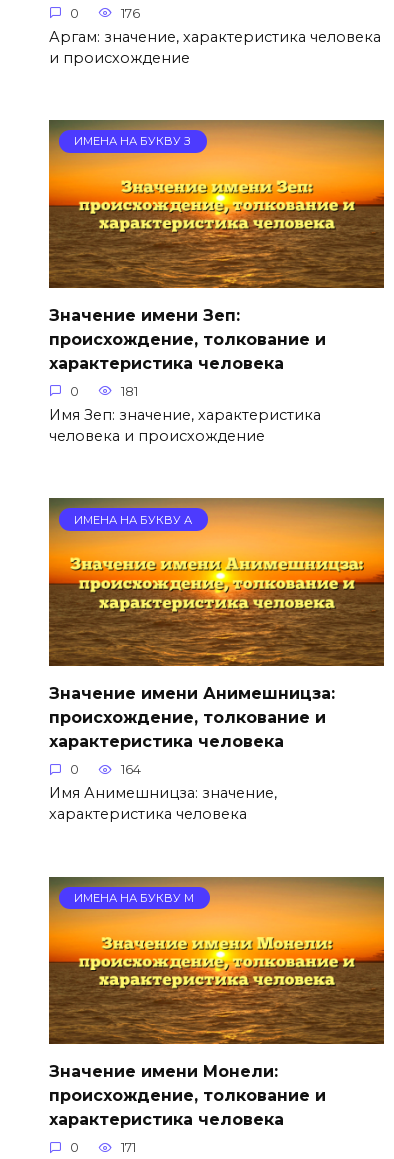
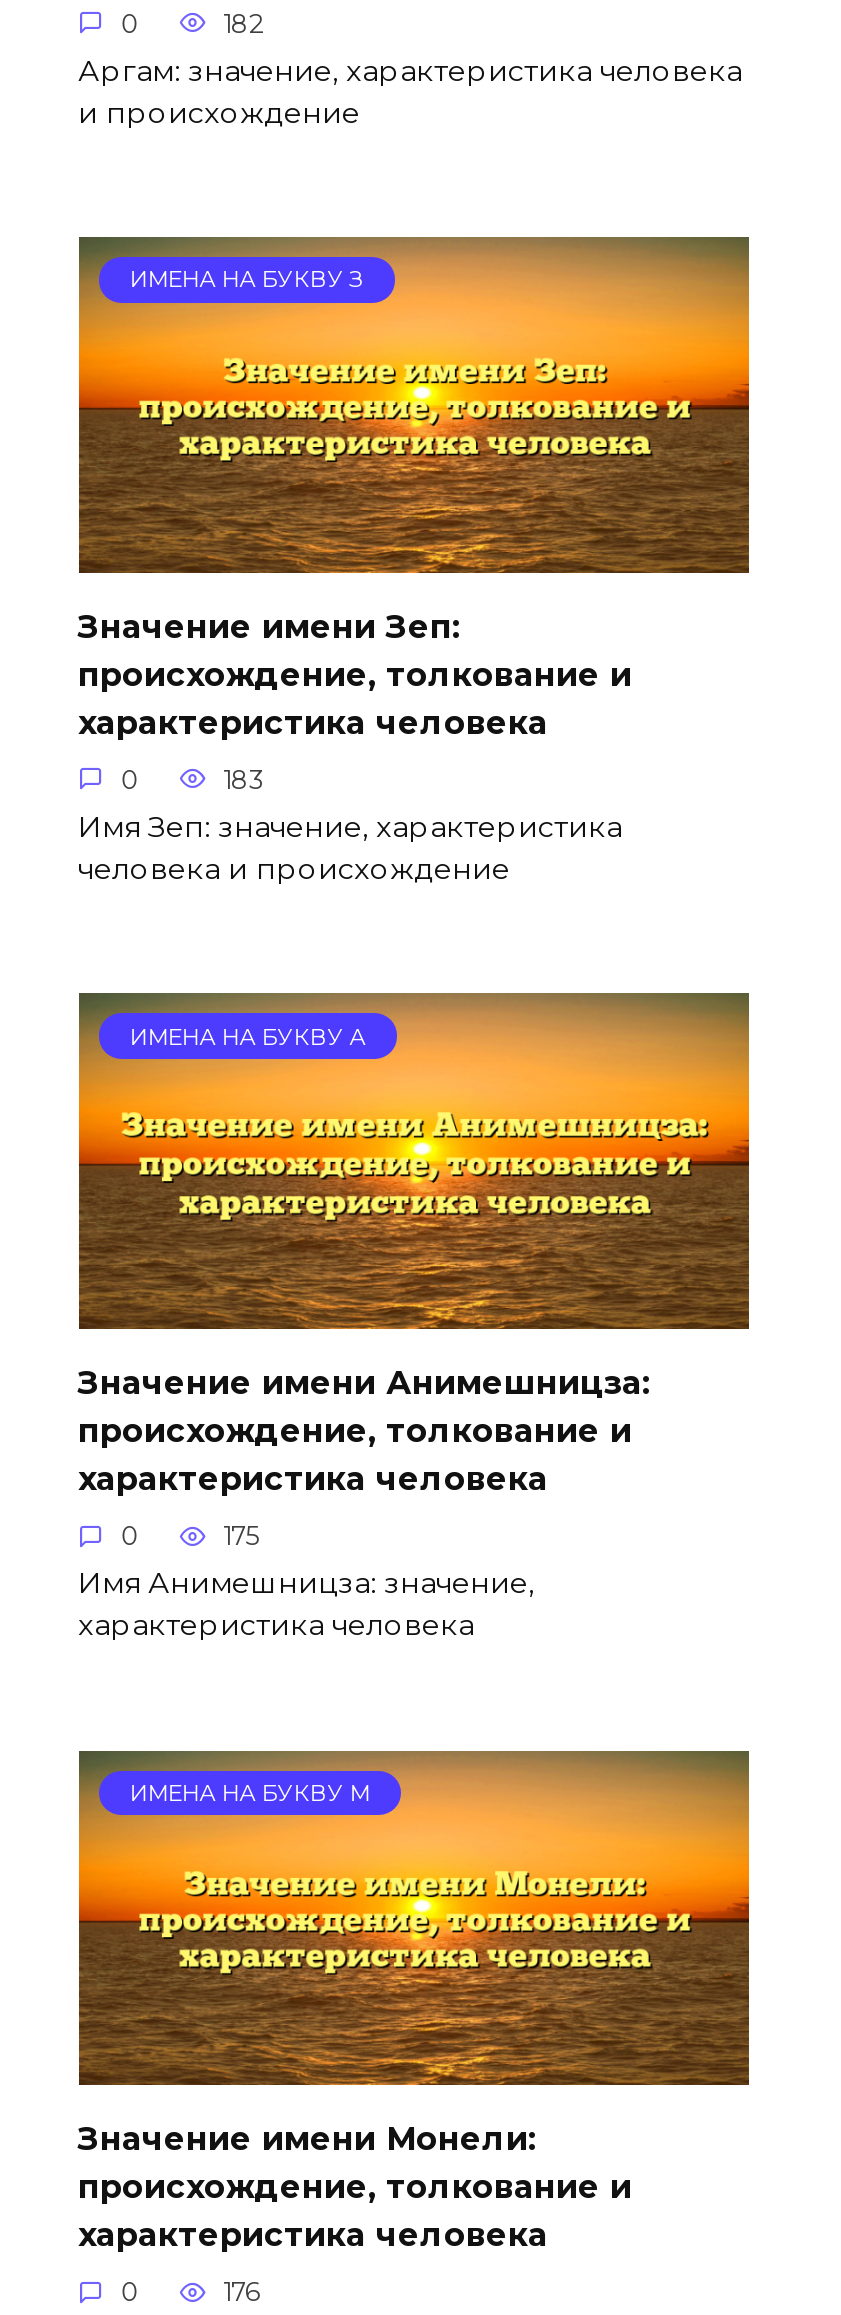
[121,6,140,21] 176 -> [223,8,263,38] 182
[121,384,138,399] 181 -> [223,765,265,795] 183
[121,762,141,777] 164 -> [223,1521,259,1551] 175
[121,1140,136,1155] 171 -> [223,2278,261,2308] 176

